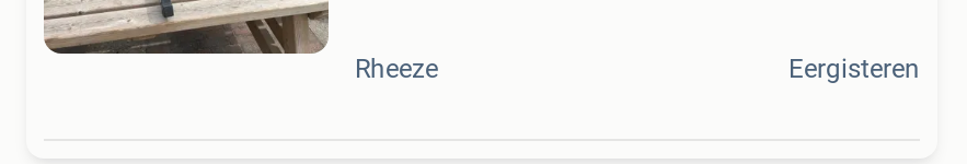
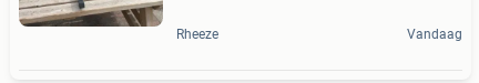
[788,52,920,83] Eergisteren -> [407,27,462,42] Vandaag

